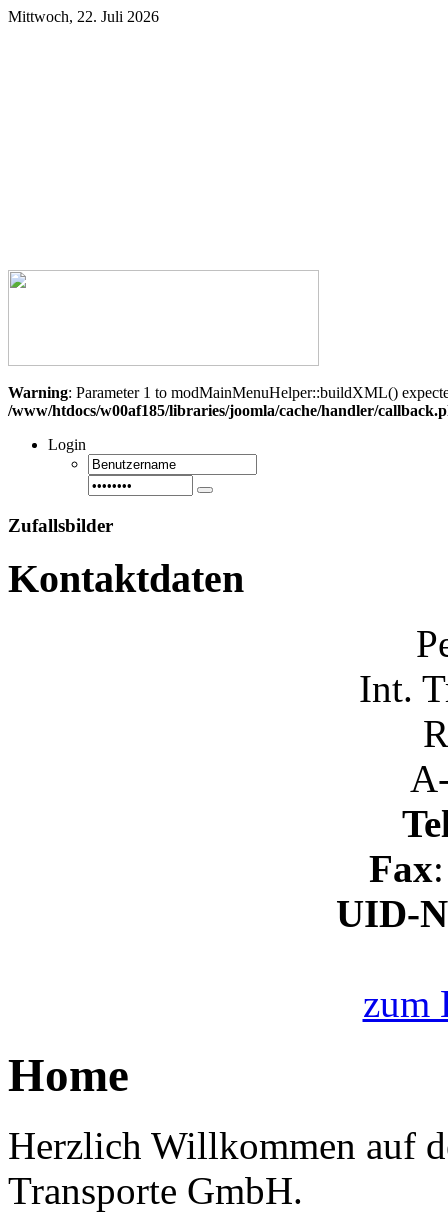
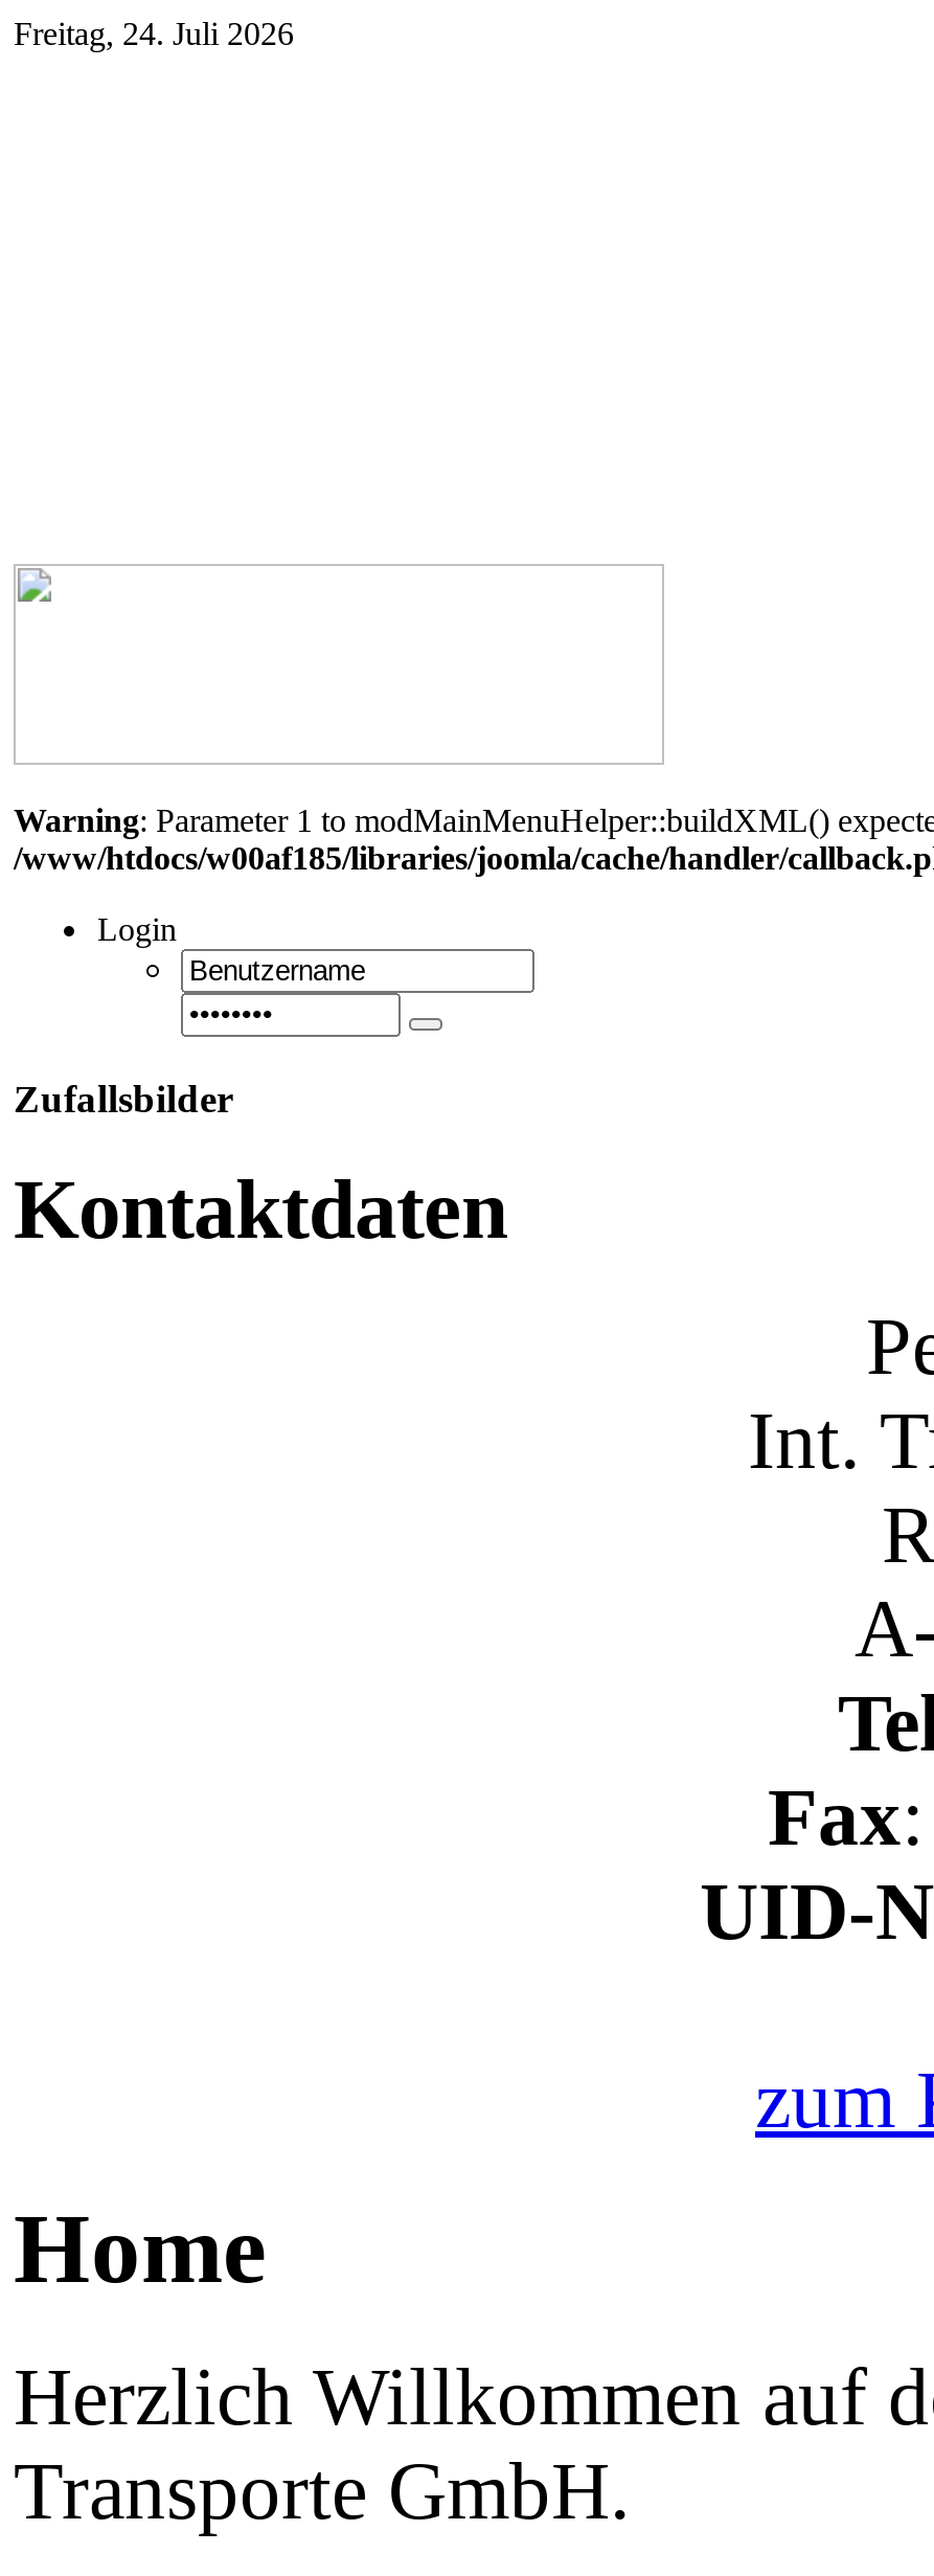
[8,8,159,25] Mittwoch, 22. Juli 2026 -> [14,16,294,51] Freitag, 24. Juli 2026

